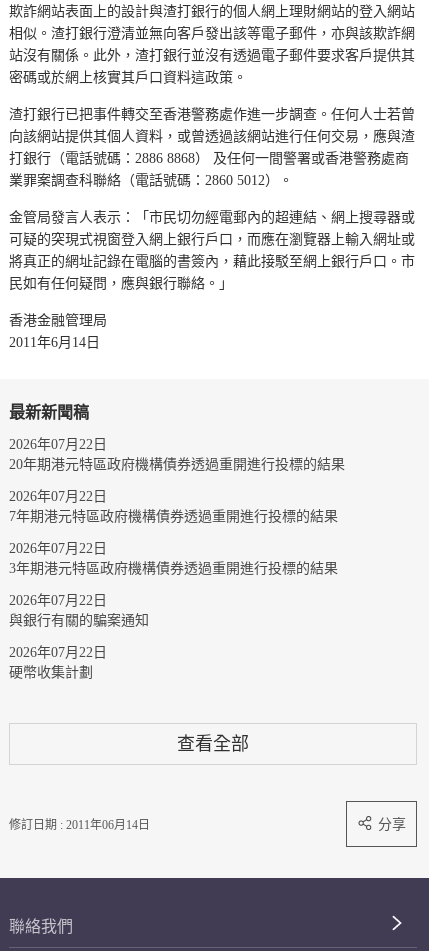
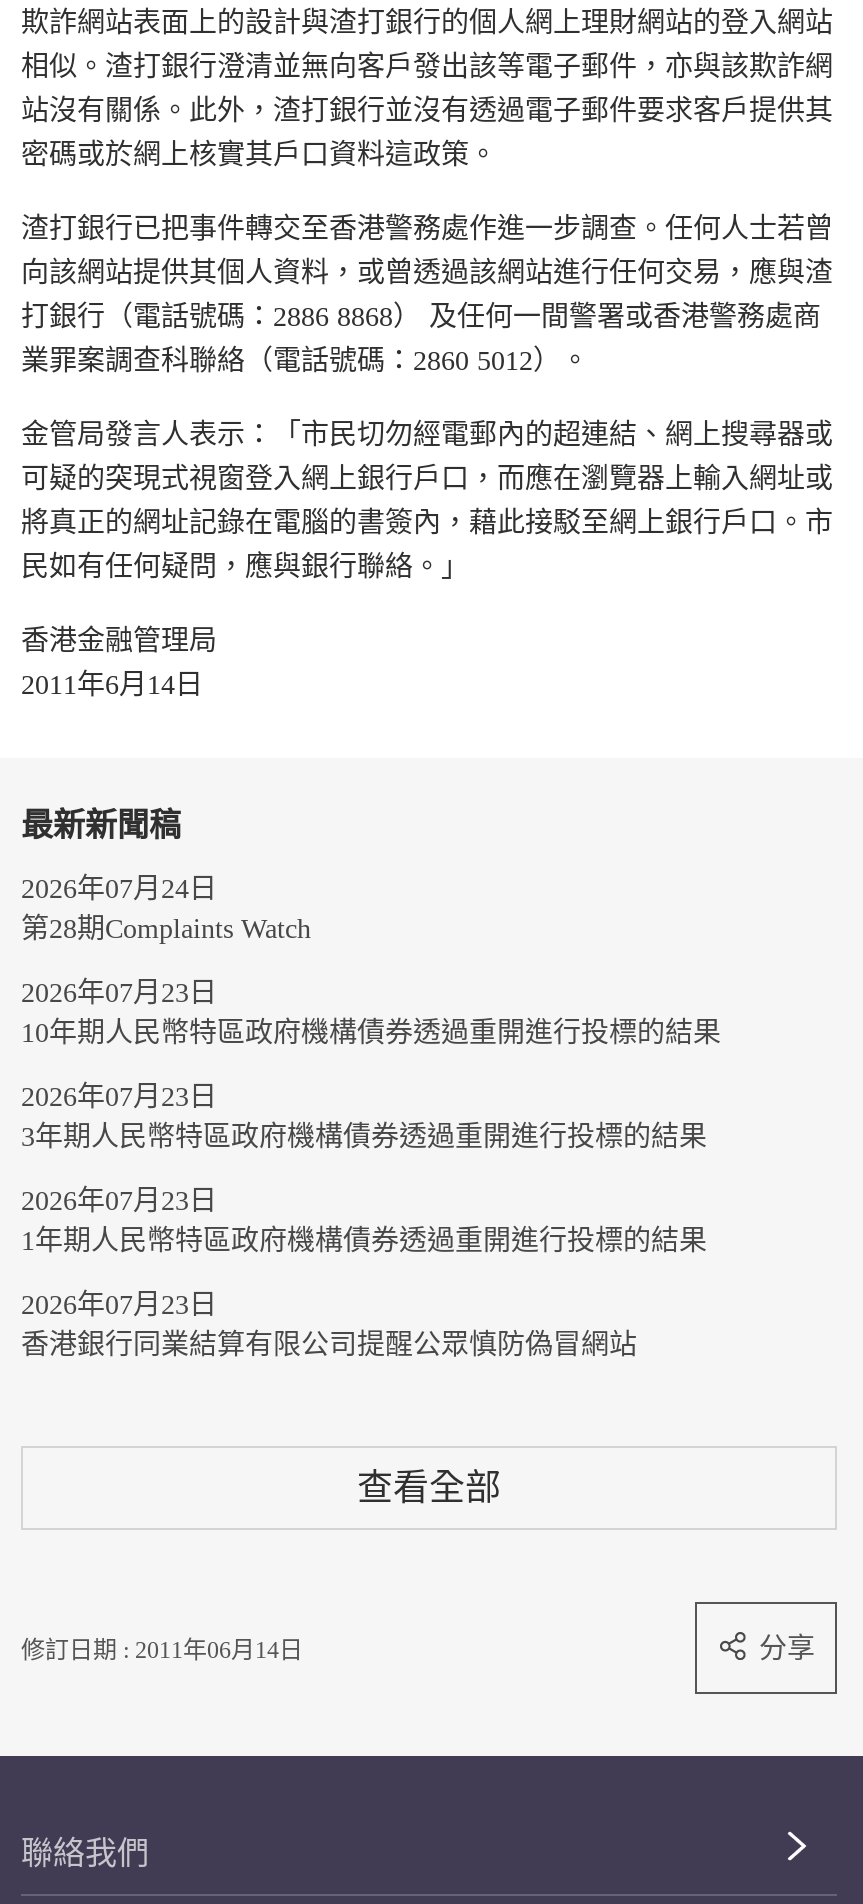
[9,437,345,472] 2026年07月22日 | 20年期港元特區政府機構債券透過重開進行投標的結果 -> [21,874,311,944] 2026年07月24日 | 第28期Complaints Watch
[9,489,338,524] 2026年07月22日 | 7年期港元特區政府機構債券透過重開進行投標的結果 -> [21,978,721,1048] 2026年07月23日 | 10年期人民幣特區政府機構債券透過重開進行投標的結果
[9,541,338,576] 2026年07月22日 | 3年期港元特區政府機構債券透過重開進行投標的結果 -> [21,1082,707,1152] 2026年07月23日 | 3年期人民幣特區政府機構債券透過重開進行投標的結果
[9,593,149,628] 2026年07月22日 | 與銀行有關的騙案通知 -> [21,1186,707,1256] 2026年07月23日 | 1年期人民幣特區政府機構債券透過重開進行投標的結果
[9,645,107,680] 2026年07月22日 | 硬幣收集計劃 -> [21,1290,637,1360] 2026年07月23日 | 香港銀行同業結算有限公司提醒公眾慎防偽冒網站

